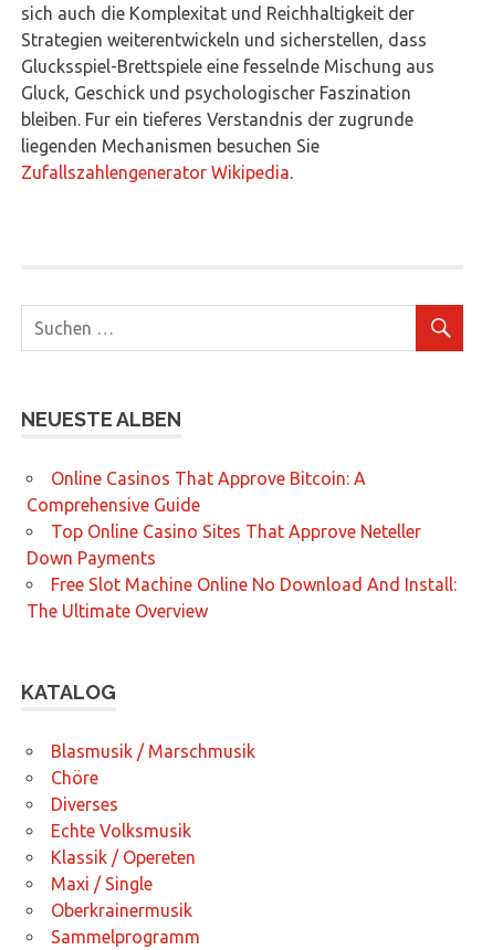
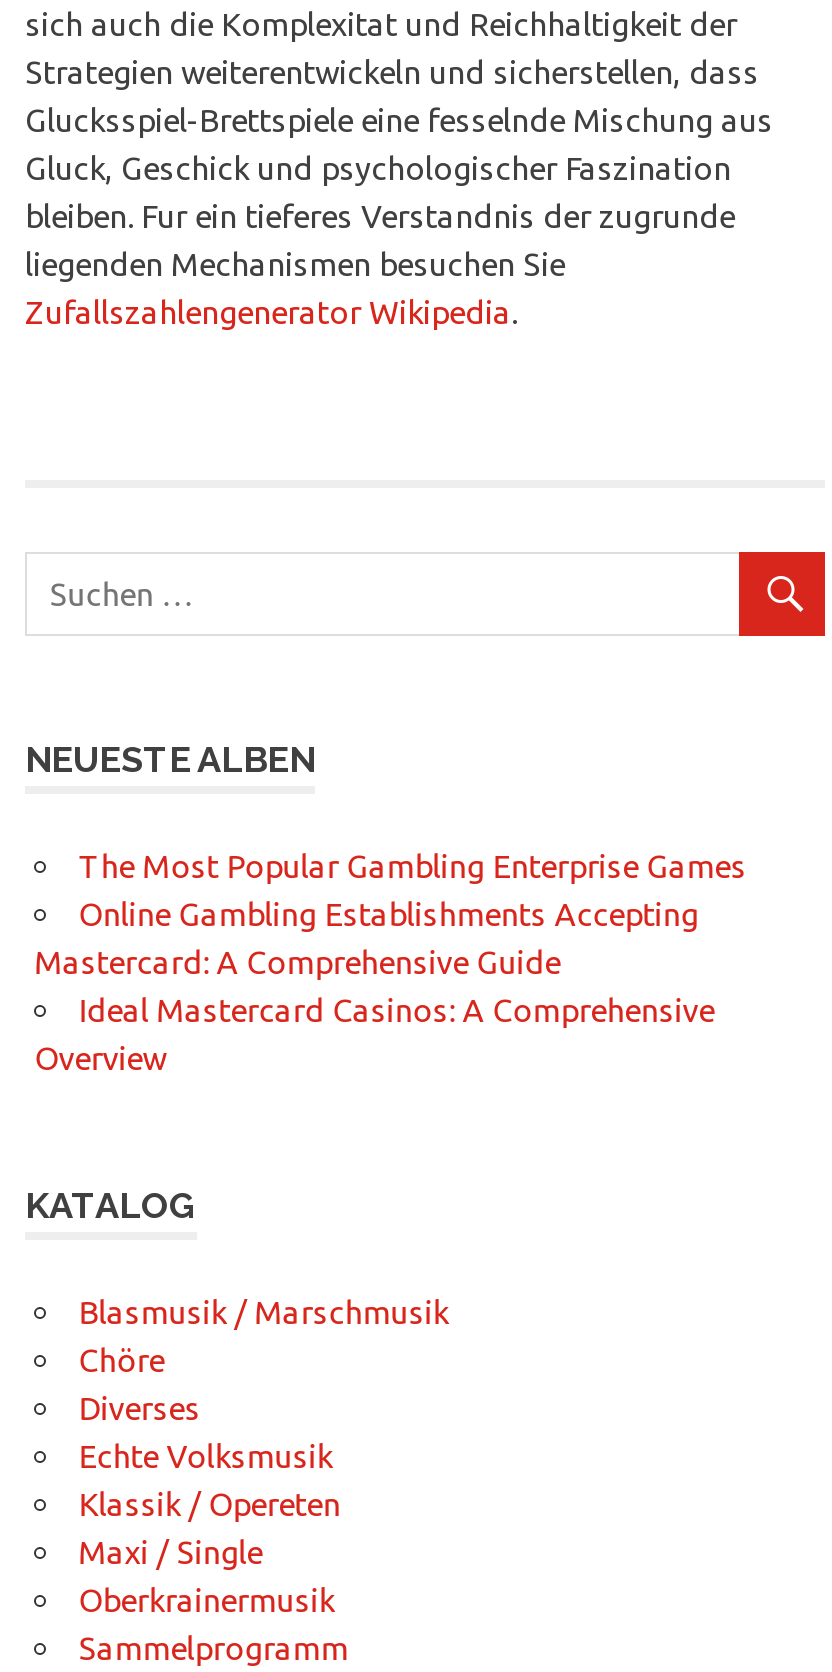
[26,469,456,621] Online Casinos That Approve Bitcoin: A | Comprehensive Guide | Top Online Casino Sites That Approve Neteller | Down Payments | Free Slot Machine Online No Download And Install: | The Ultimate Overview -> [35,849,747,1077] The Most Popular Gambling Enterprise Games | Online Gambling Establishments Accepting | Mastercard: A Comprehensive Guide | Ideal Mastercard Casinos: A Comprehensive | Overview

